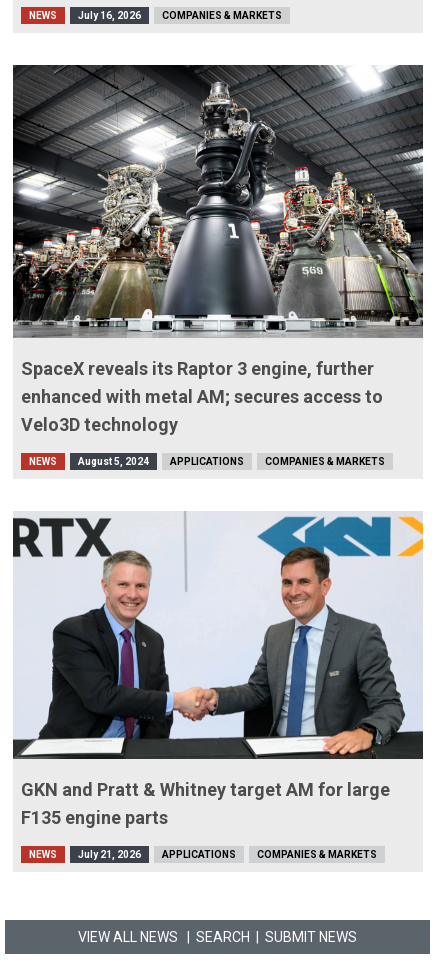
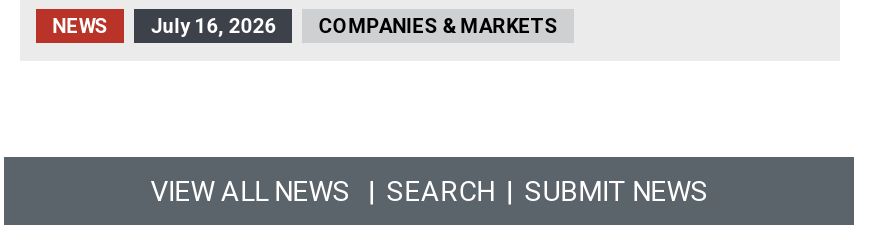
[12,64,424,467] [image] | SpaceX reveals its Raptor 3 engine, further | enhanced with metal AM; secures access to | Velo3D technology | APPLICATIONS | COMPANIES & MARKETS | NEWS | August 5, 2024 -> none
[12,512,424,859] [image] | GKN and Pratt & Whitney target AM for large | F135 engine parts | APPLICATIONS | COMPANIES & MARKETS | NEWS | July 21, 2026 -> none

